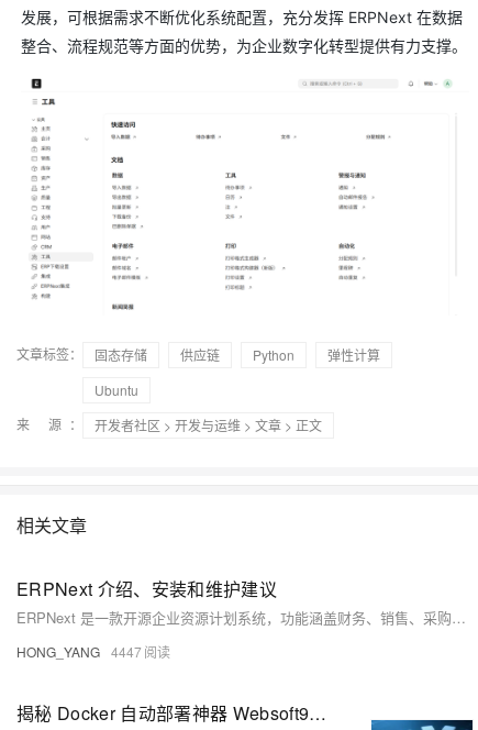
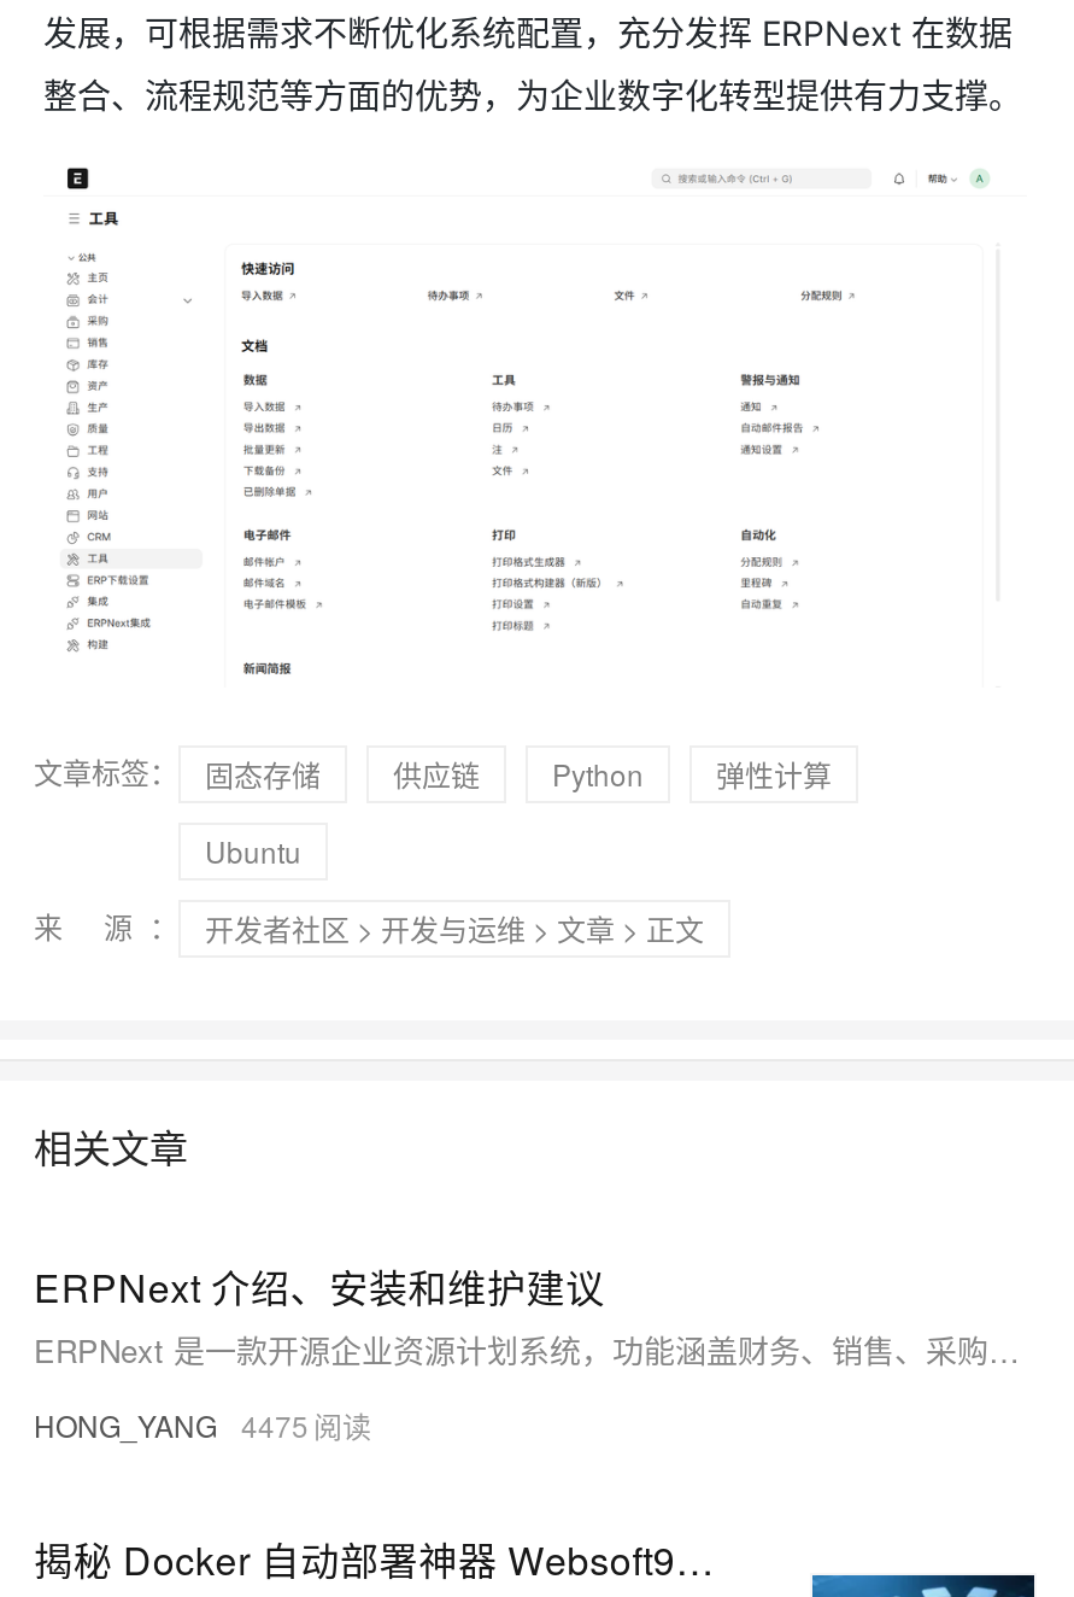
[16,642,142,661] HONG_YANG 4447 -> [34,1404,309,1446] HONG_YANG 4475

